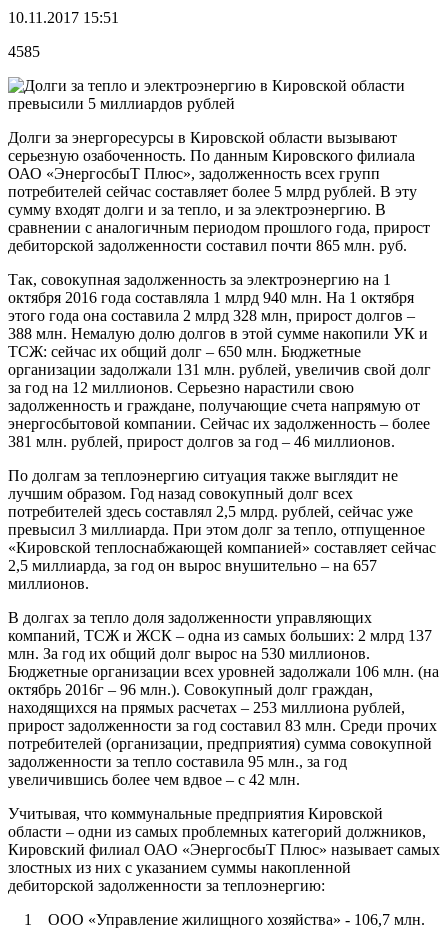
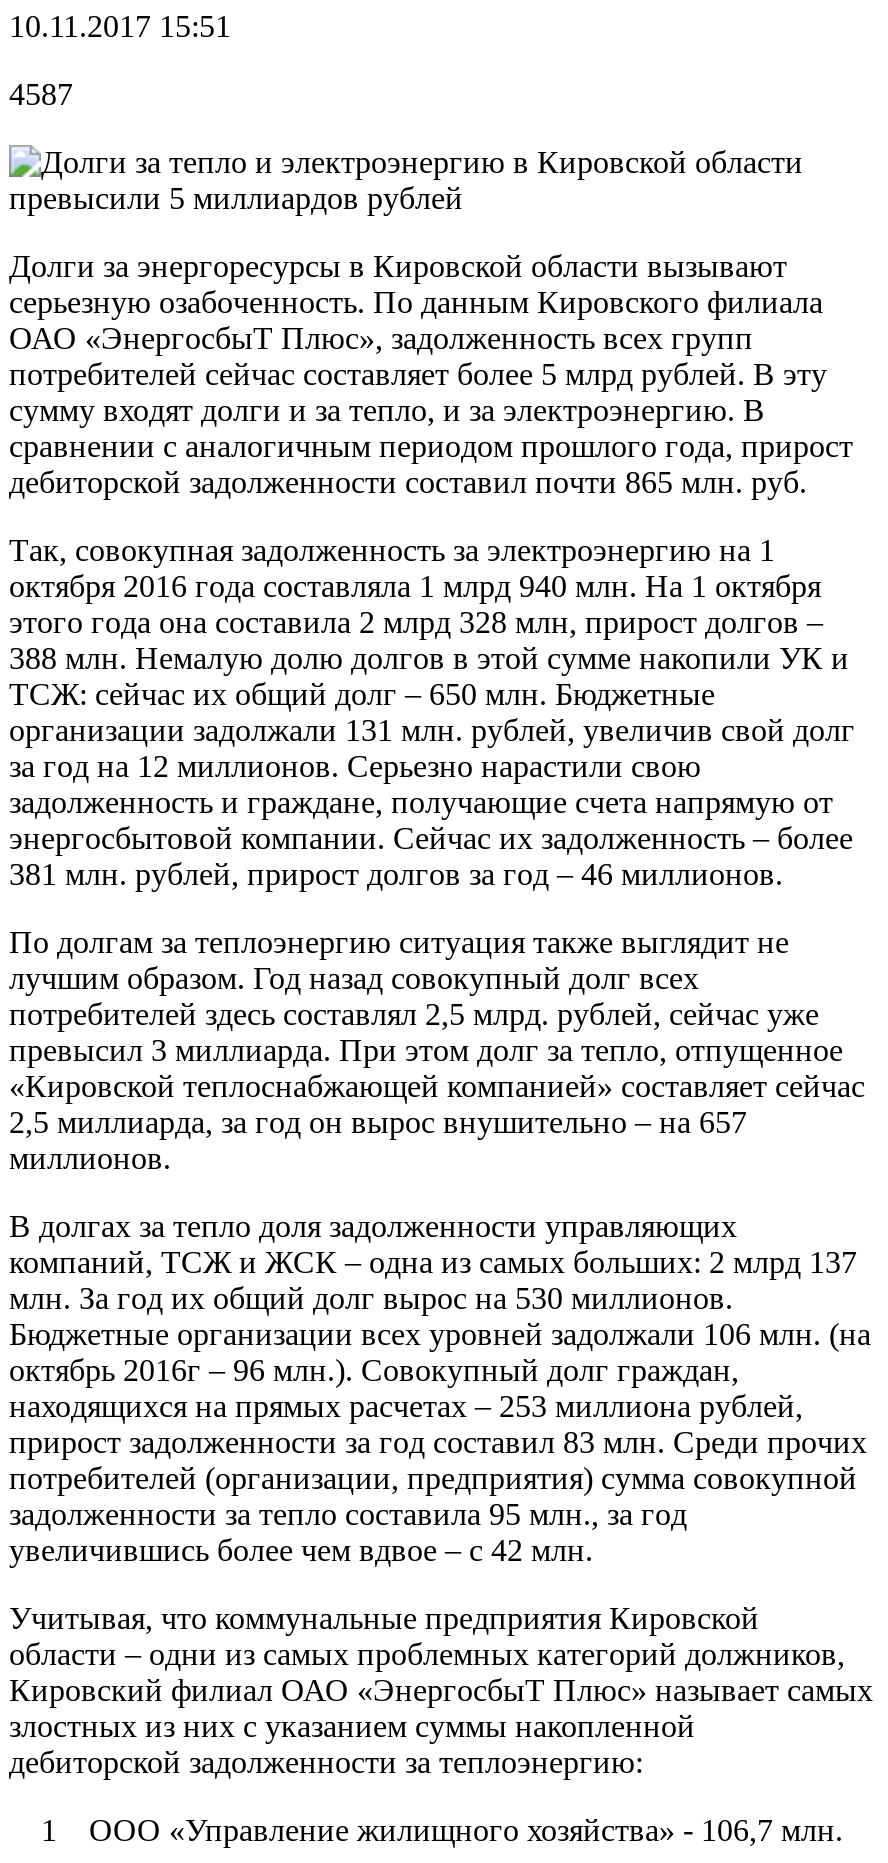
[8,43,40,60] 4585 -> [9,77,73,111] 4587

